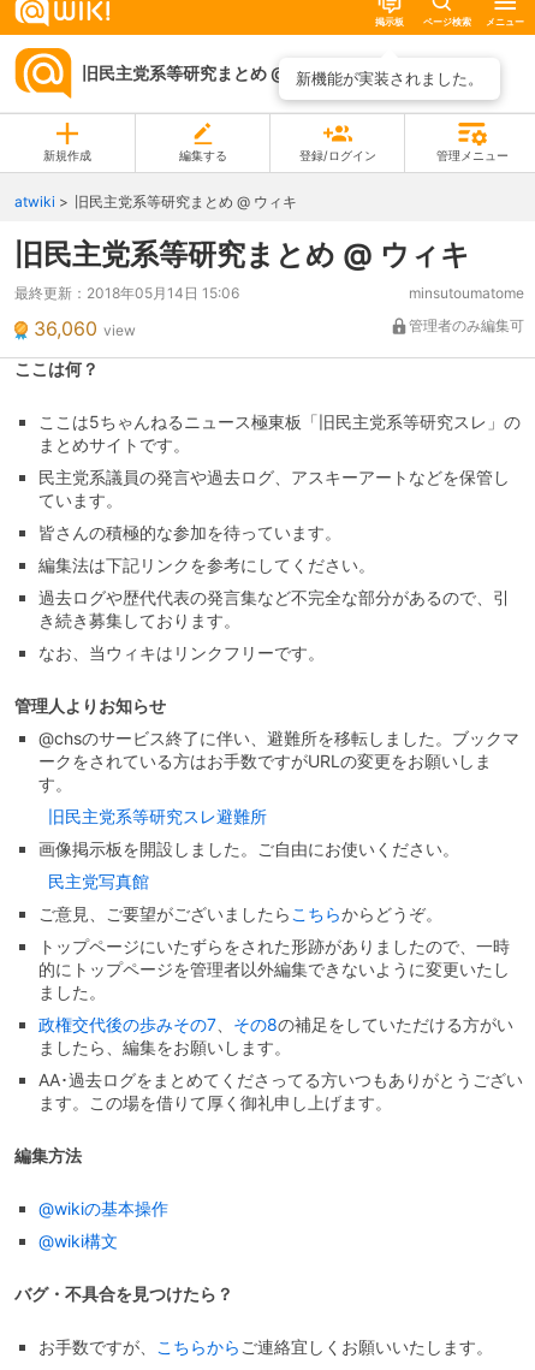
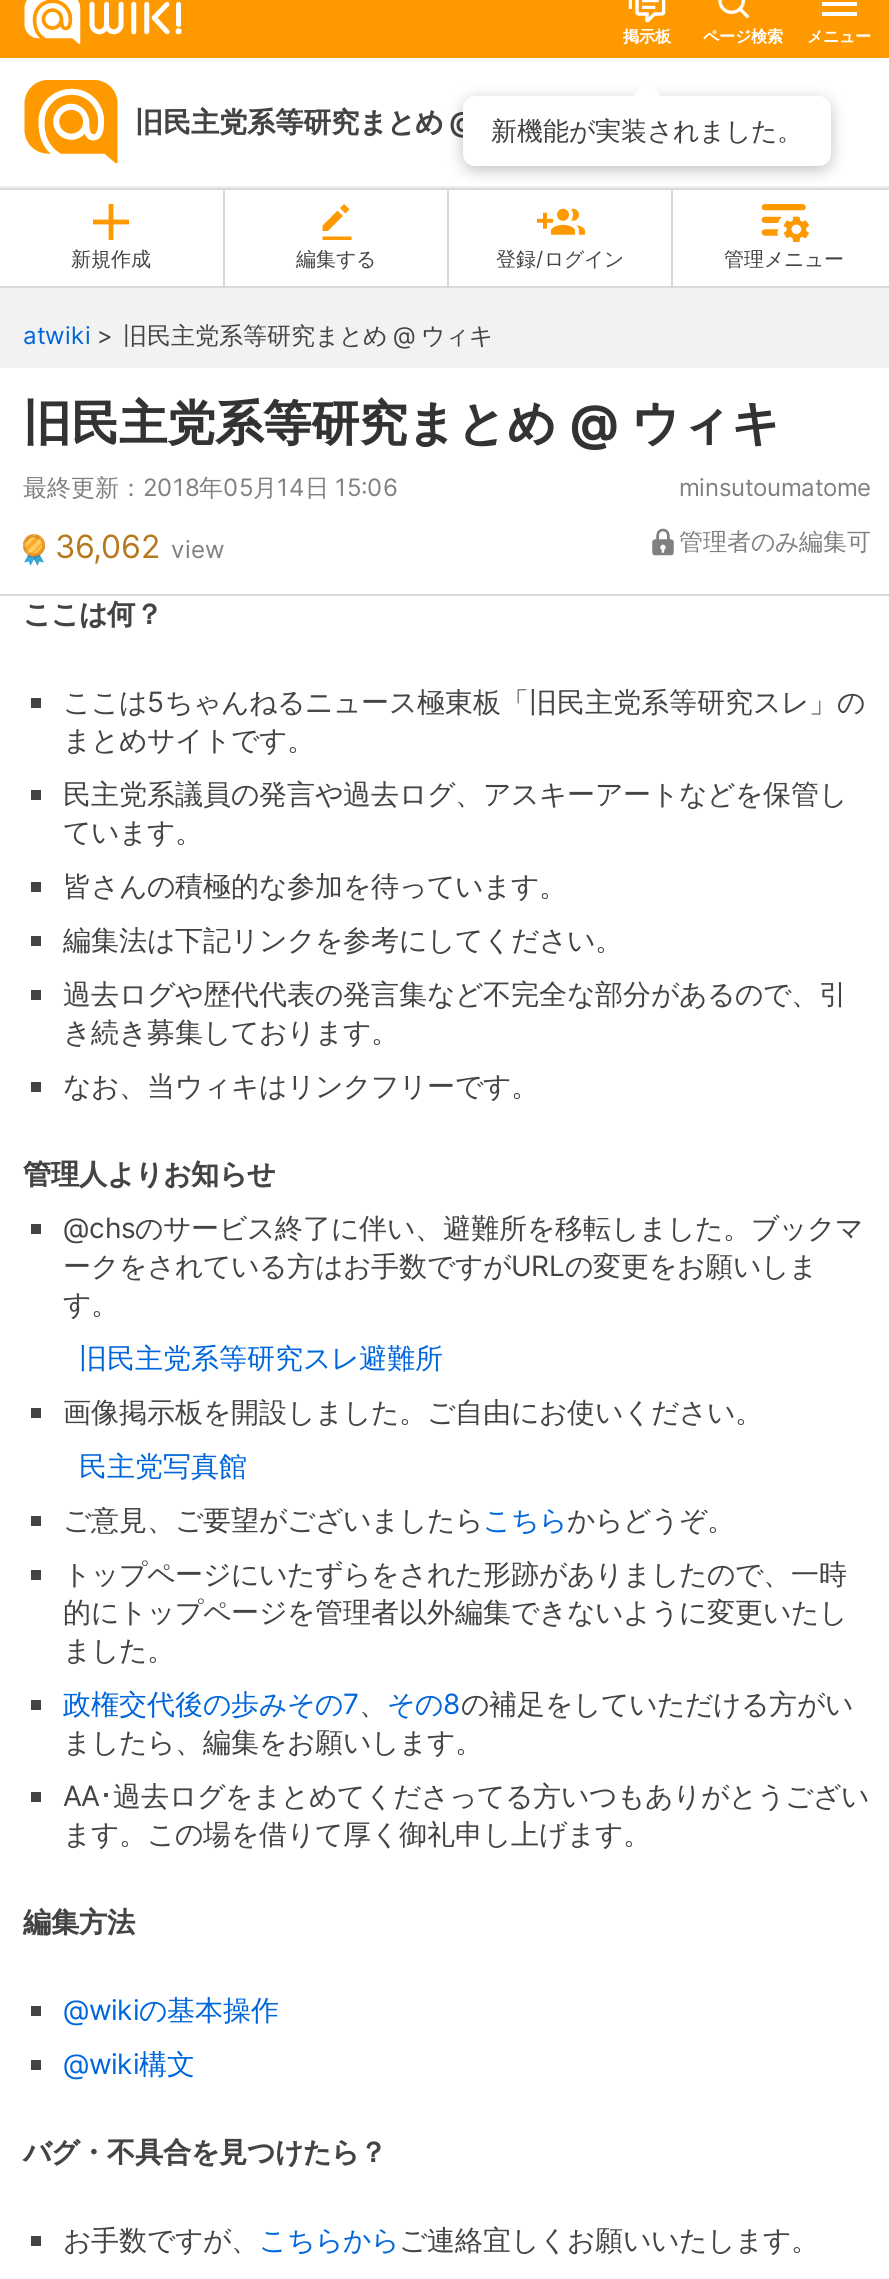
[34,316,136,340] 36,060 view -> [55,526,225,566] 36,062 view

